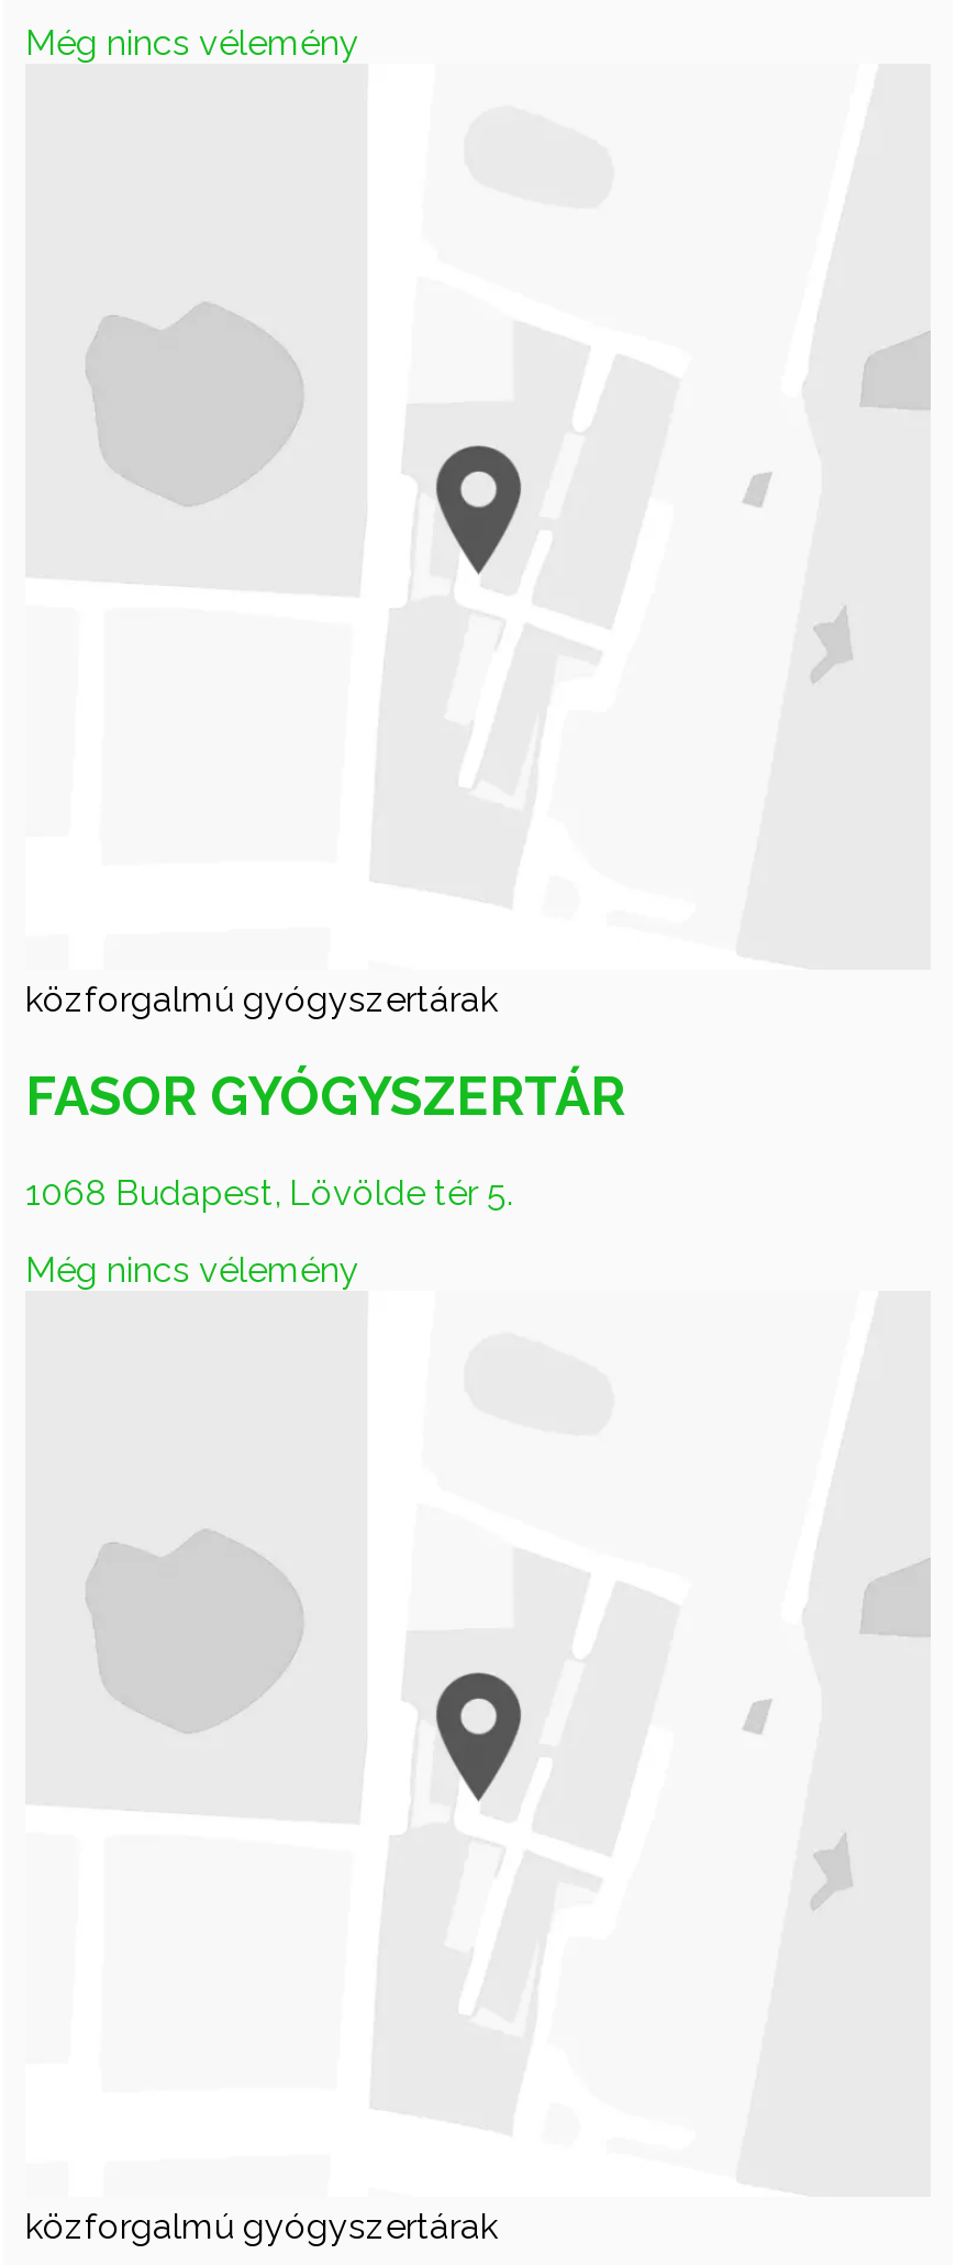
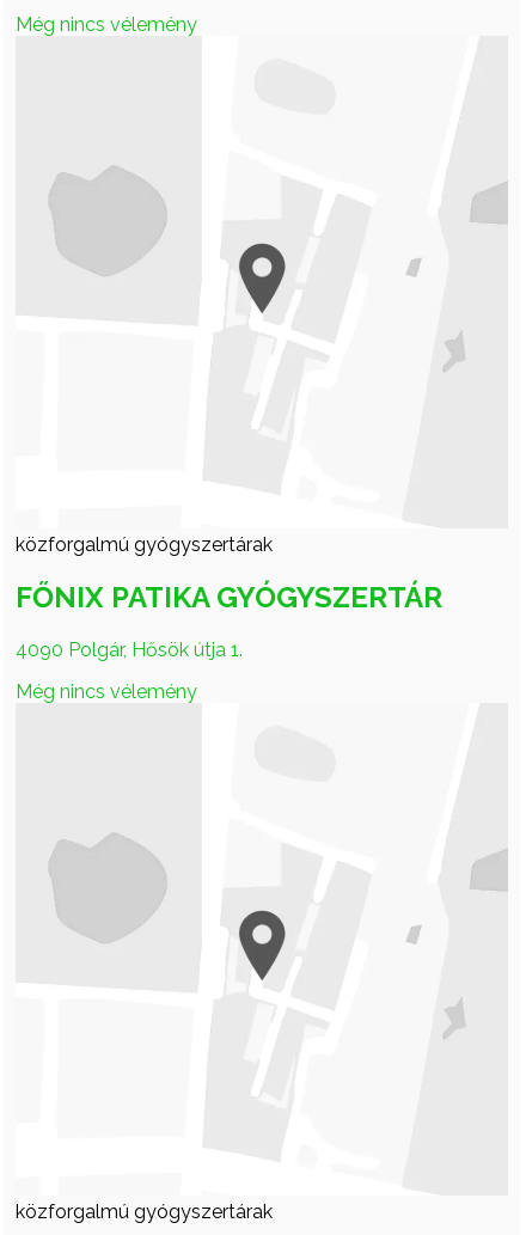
[25,1065,625,1129] FASOR GYÓGYSZERTÁR -> [16,580,442,615] FŐNIX PATIKA GYÓGYSZERTÁR
[25,1173,513,1214] 1068 Budapest, Lövölde tér 5. -> [16,639,243,661] 4090 Polgár, Hősök útja 1.

